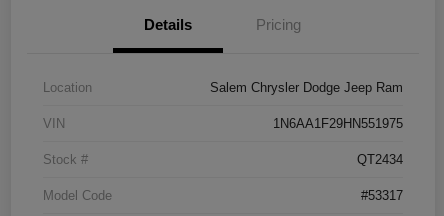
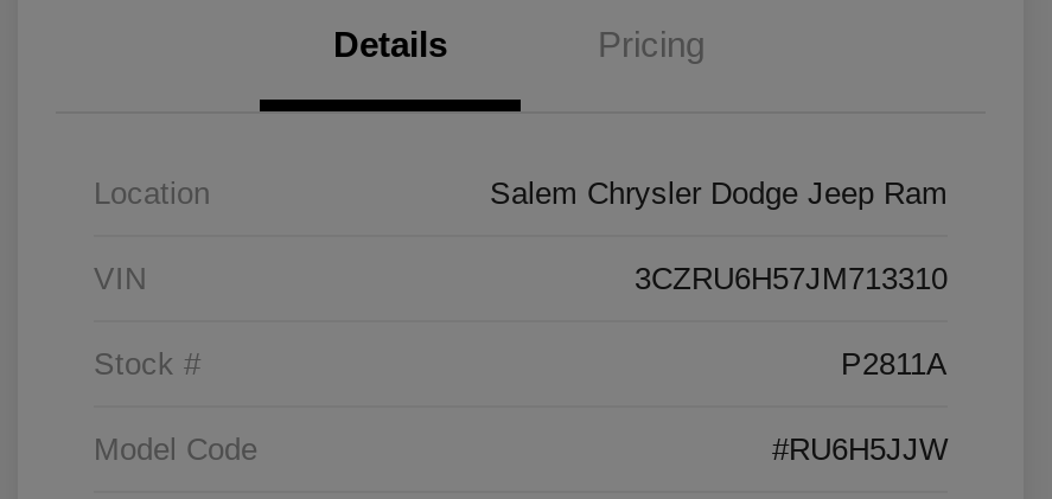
[273,116,403,131] 1N6AA1F29HN551975 -> [635,260,948,296] 3CZRU6H57JM713310
[357,152,403,167] QT2434 -> [841,346,948,381] P2811A
[361,188,403,203] #53317 -> [772,431,948,467] #RU6H5JJW

